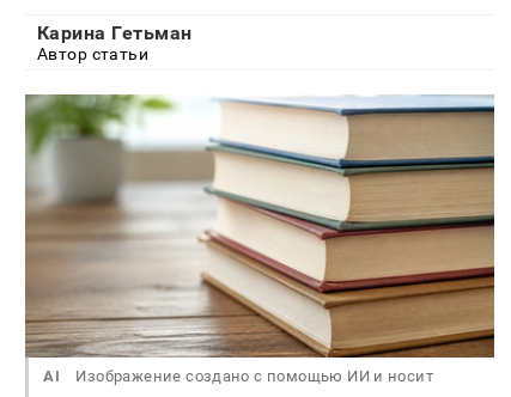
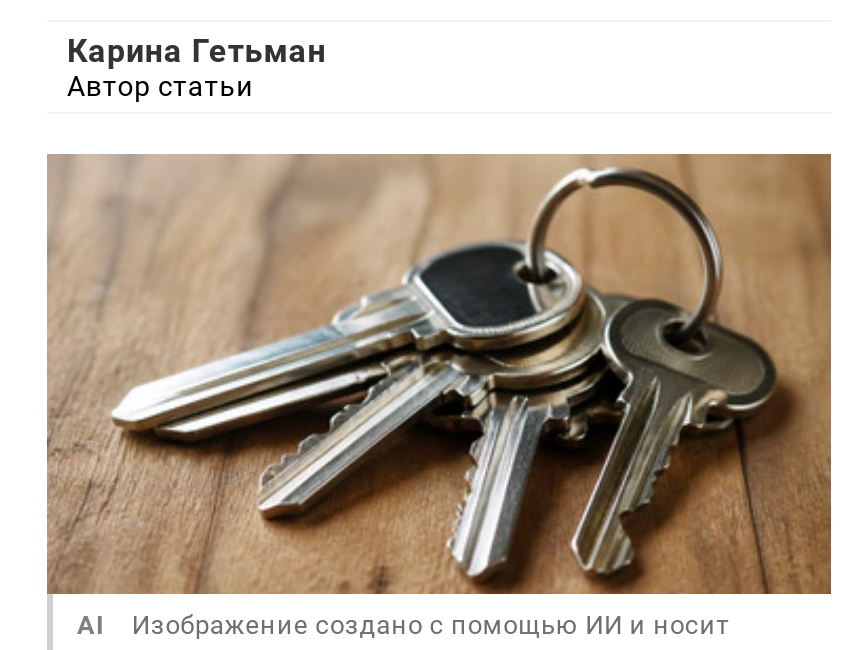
[25,94,495,359] [image] -> [47,152,833,596] [image]

